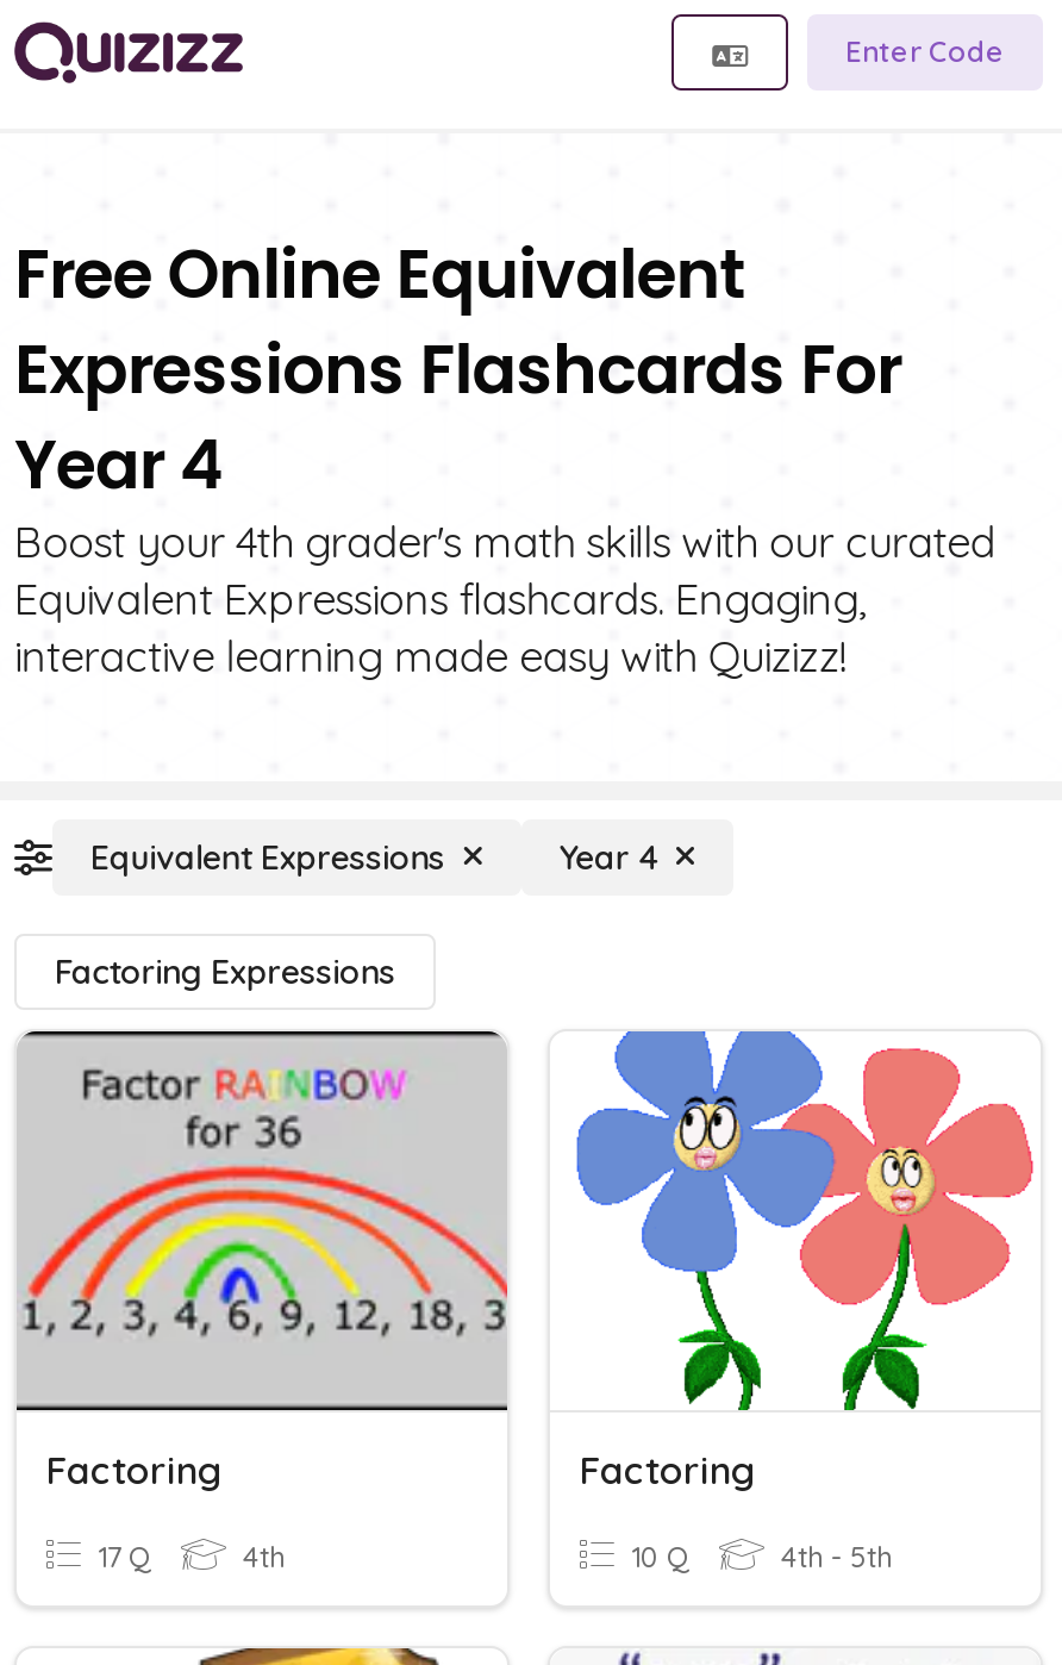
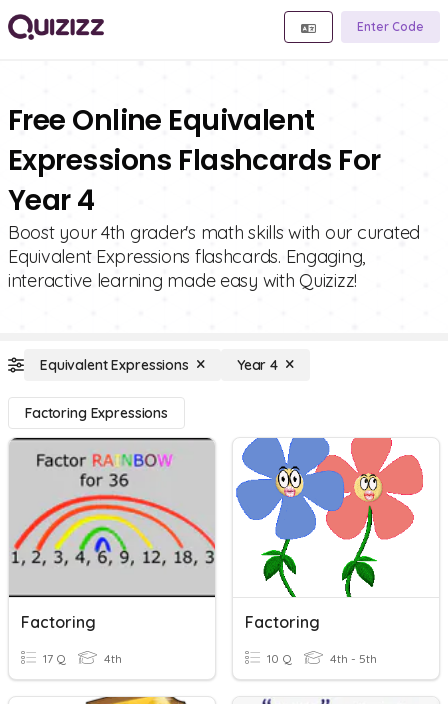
[557,1029,1036,1413] [image] -> [235,437,436,598] [image]

